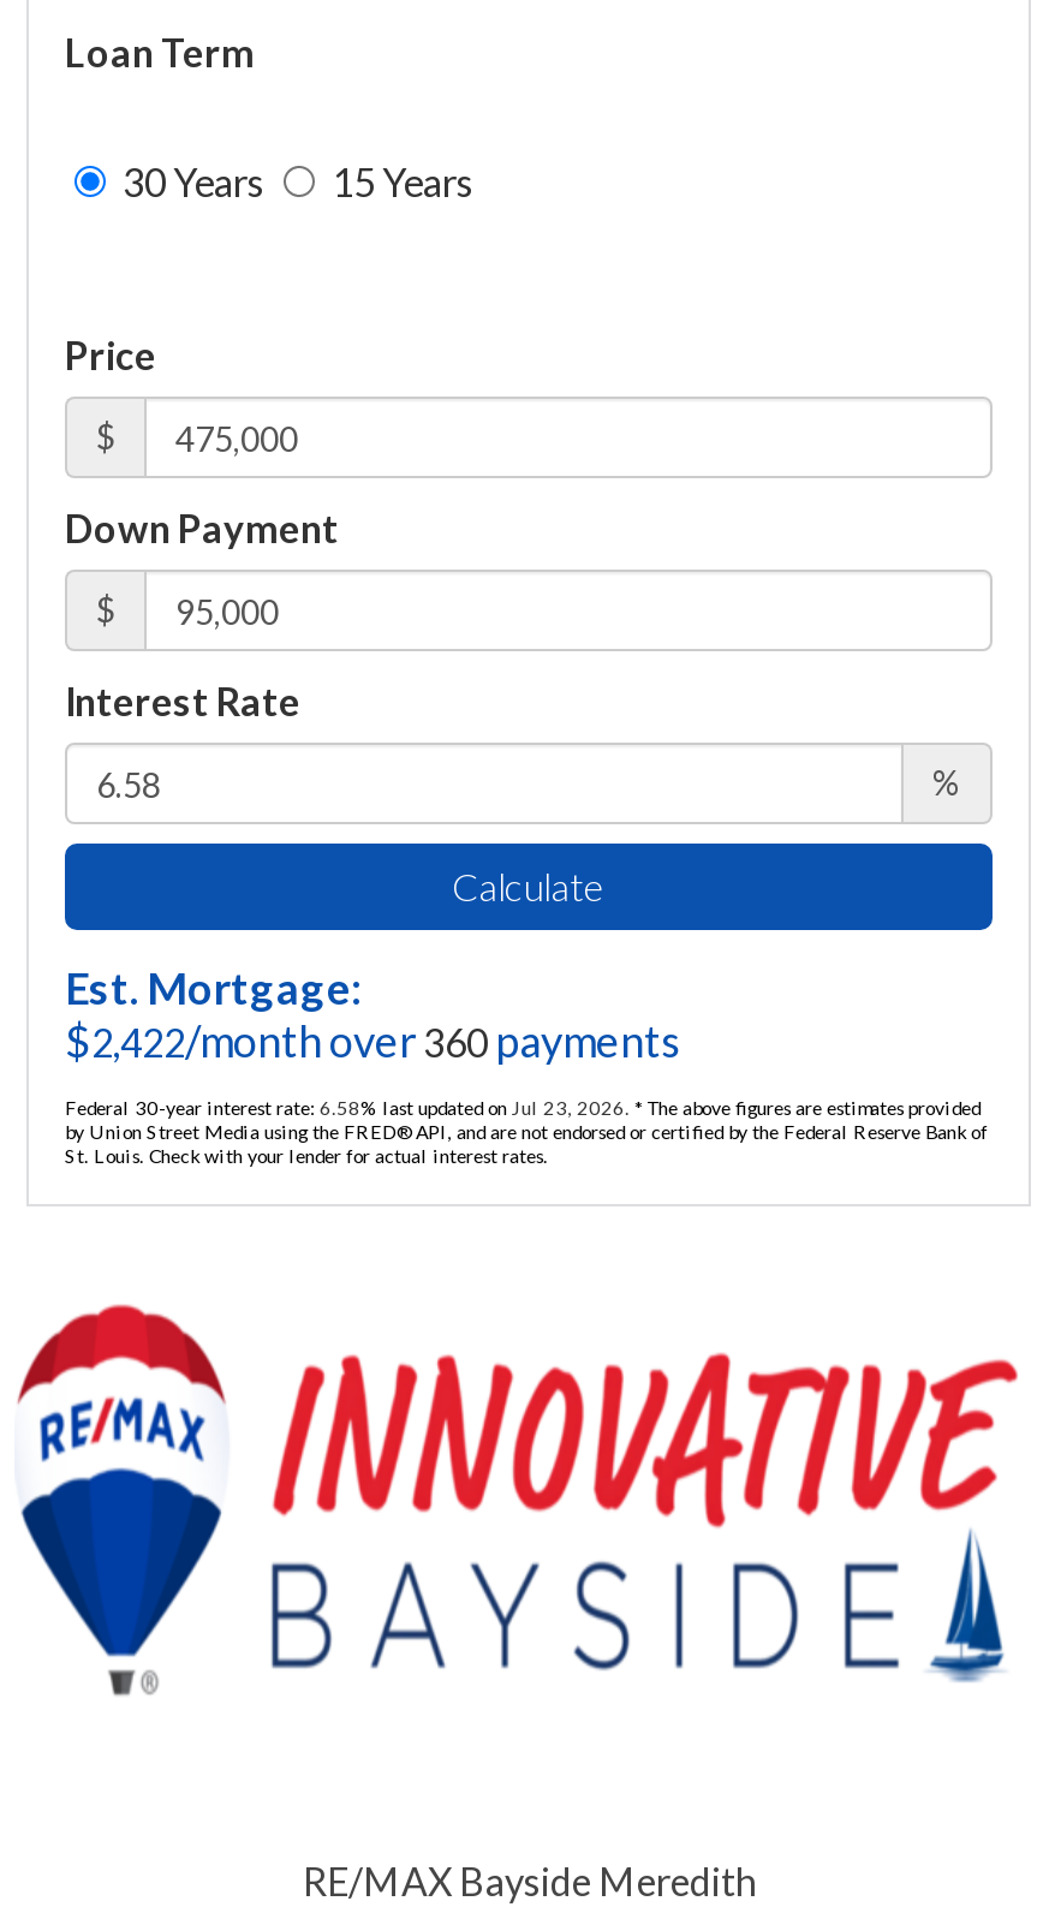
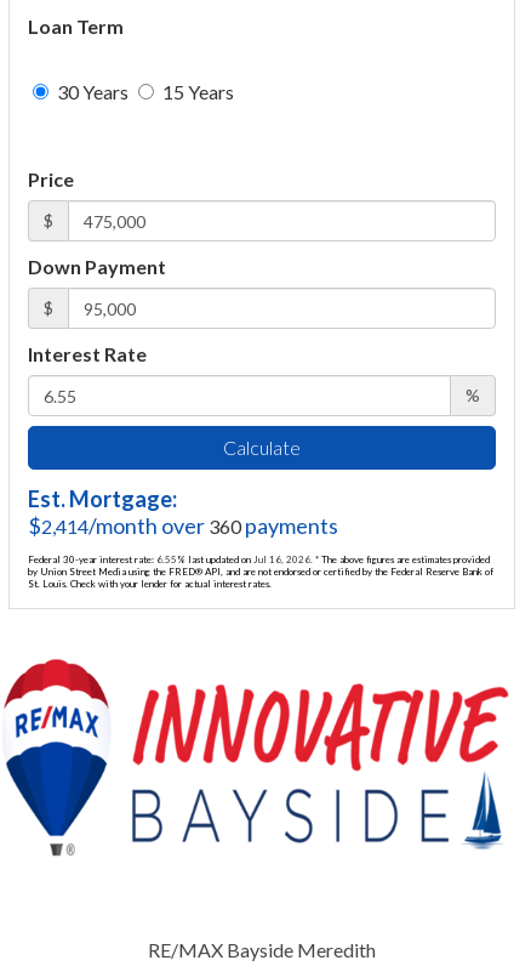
[65,1015,680,1068] $2,422/month over 360 payments -> [28,513,338,539] $2,414/month over 360 payments
[65,1097,981,1121] Federal 30-year interest rate: 6.58% last updated on Jul 23, 2026. * The above figures are estimates provided -> [28,554,490,566] Federal 30-year interest rate: 6.55% last updated on Jul 16, 2026. * The above figures are estimates provided

